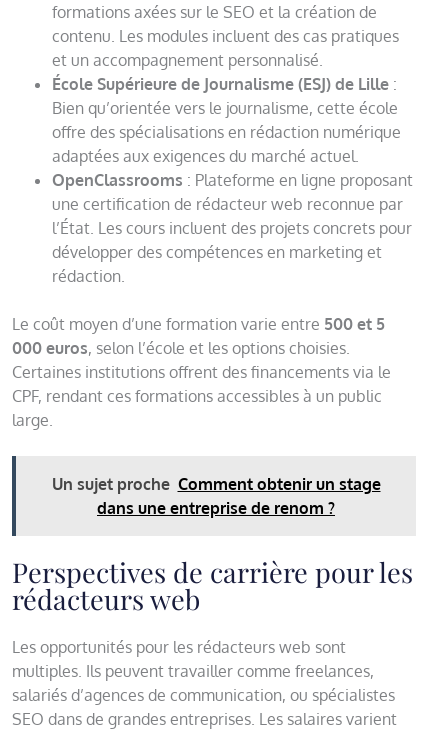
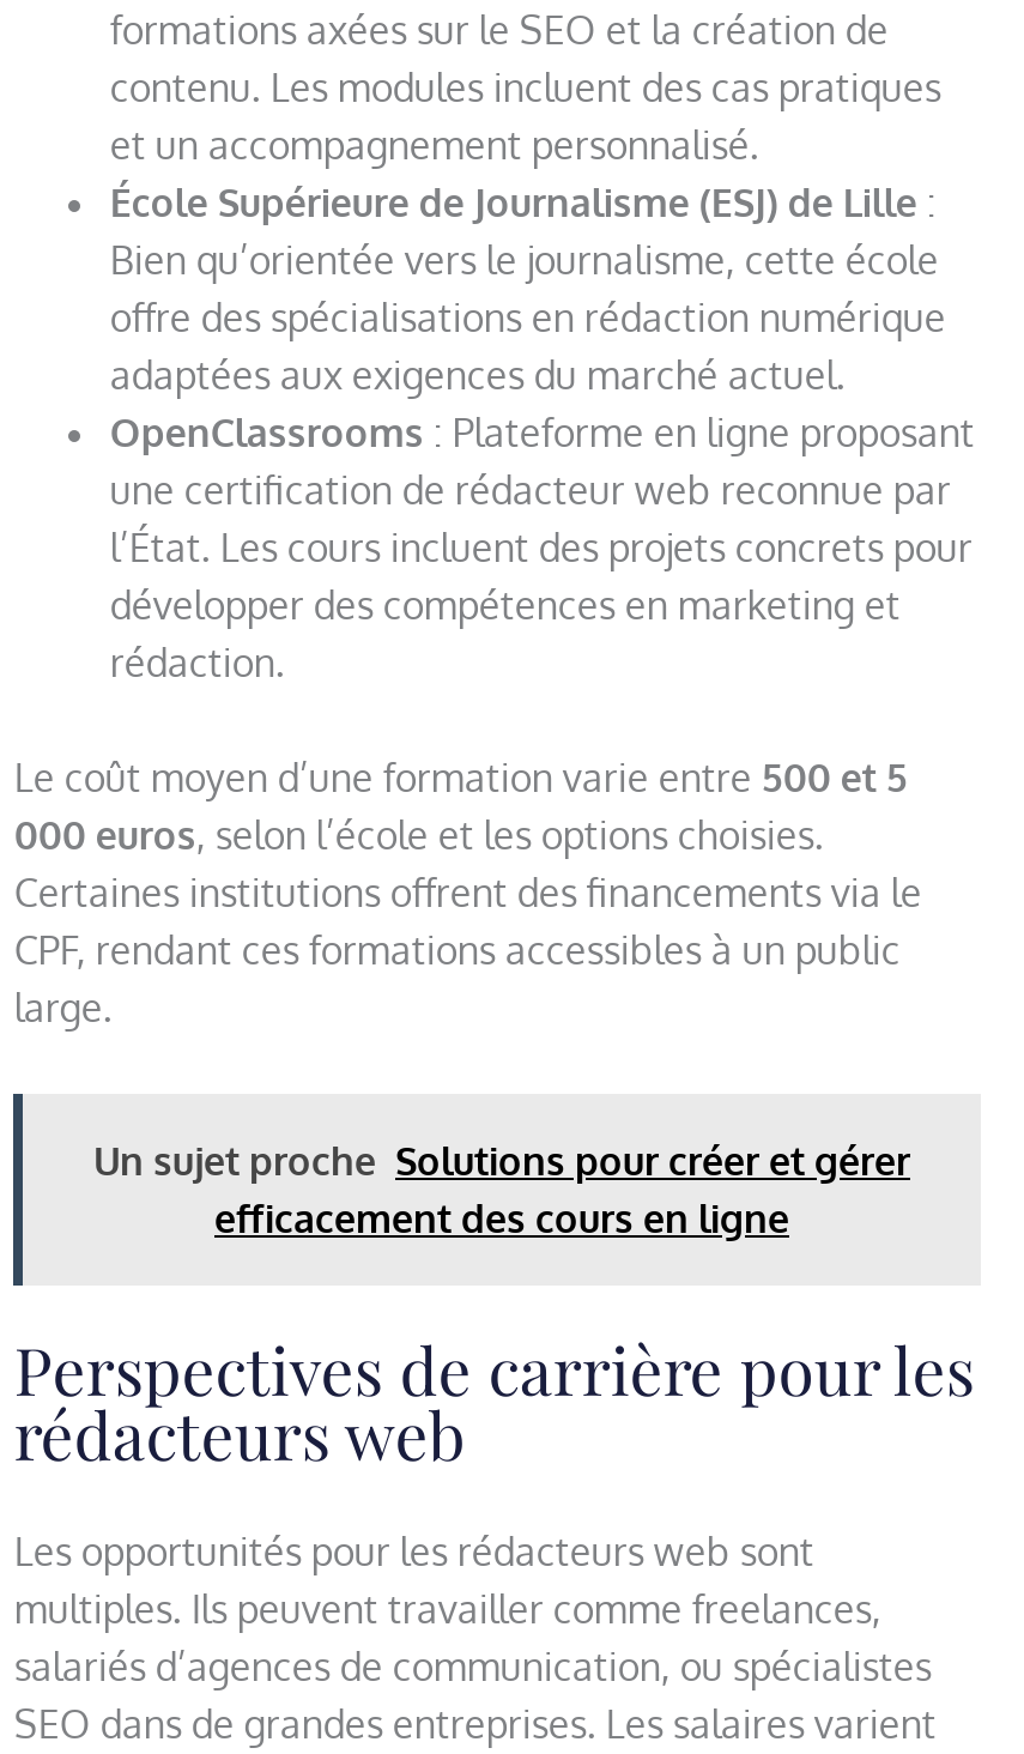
[51,474,380,518] Un sujet proche Comment obtenir un stage | dans une entreprise de renom ? -> [93,1137,910,1242] Un sujet proche Solutions pour créer et gérer | efficacement des cours en ligne

